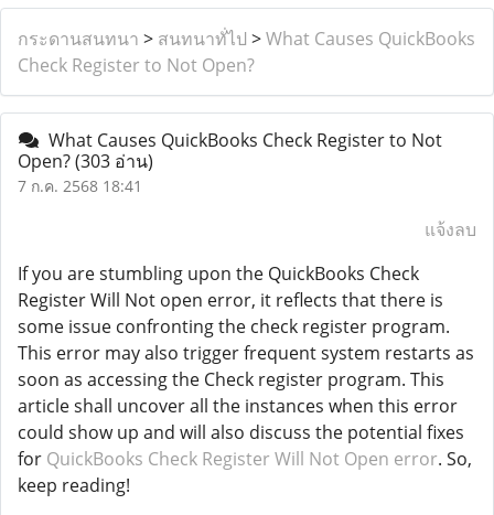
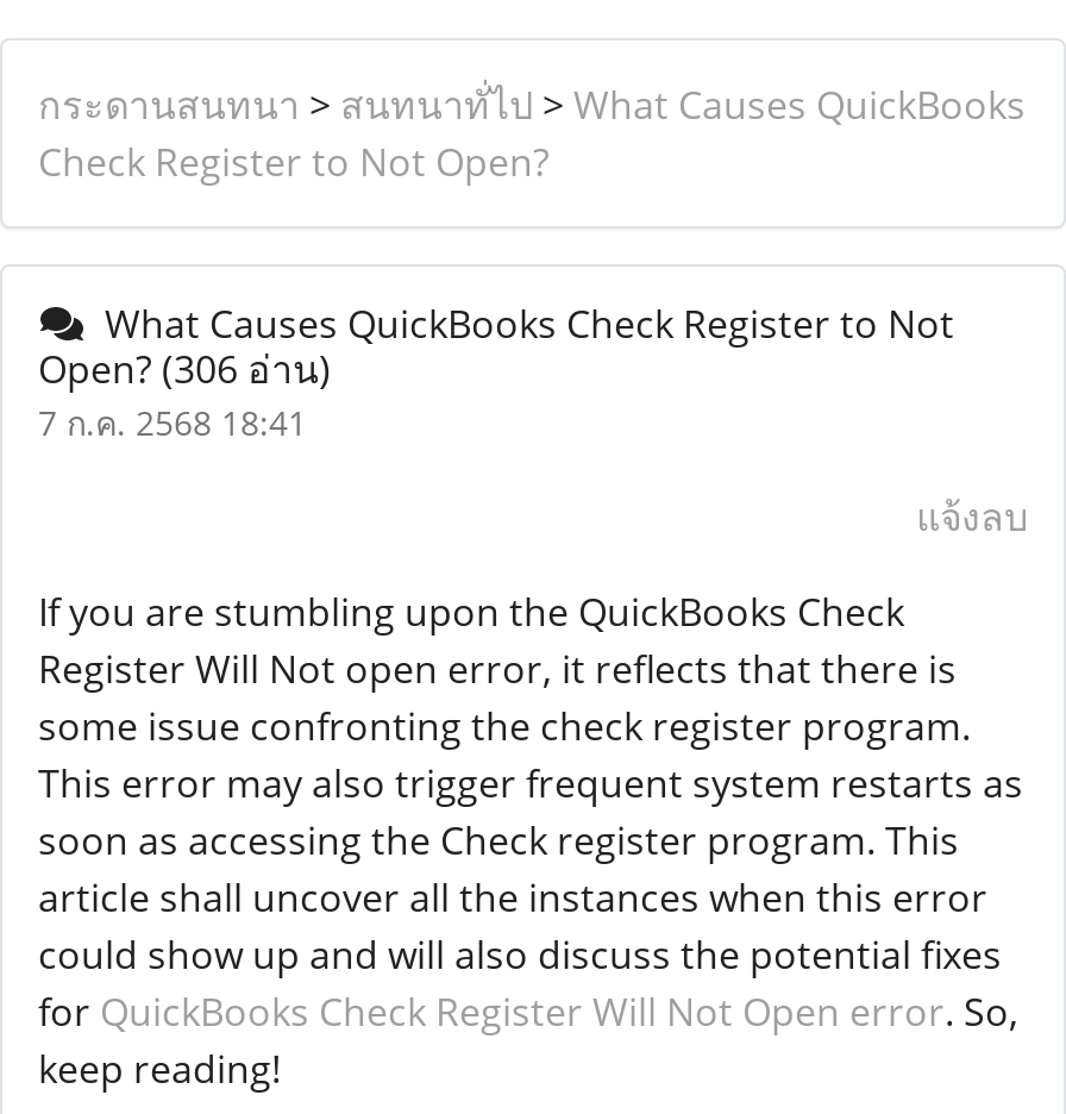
[18,149,153,173] Open? (303 อ่าน) -> [38,343,331,395] Open? (306 อ่าน)

